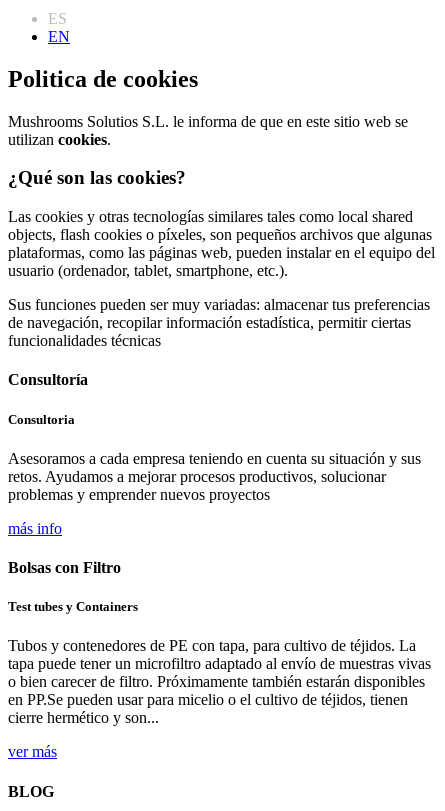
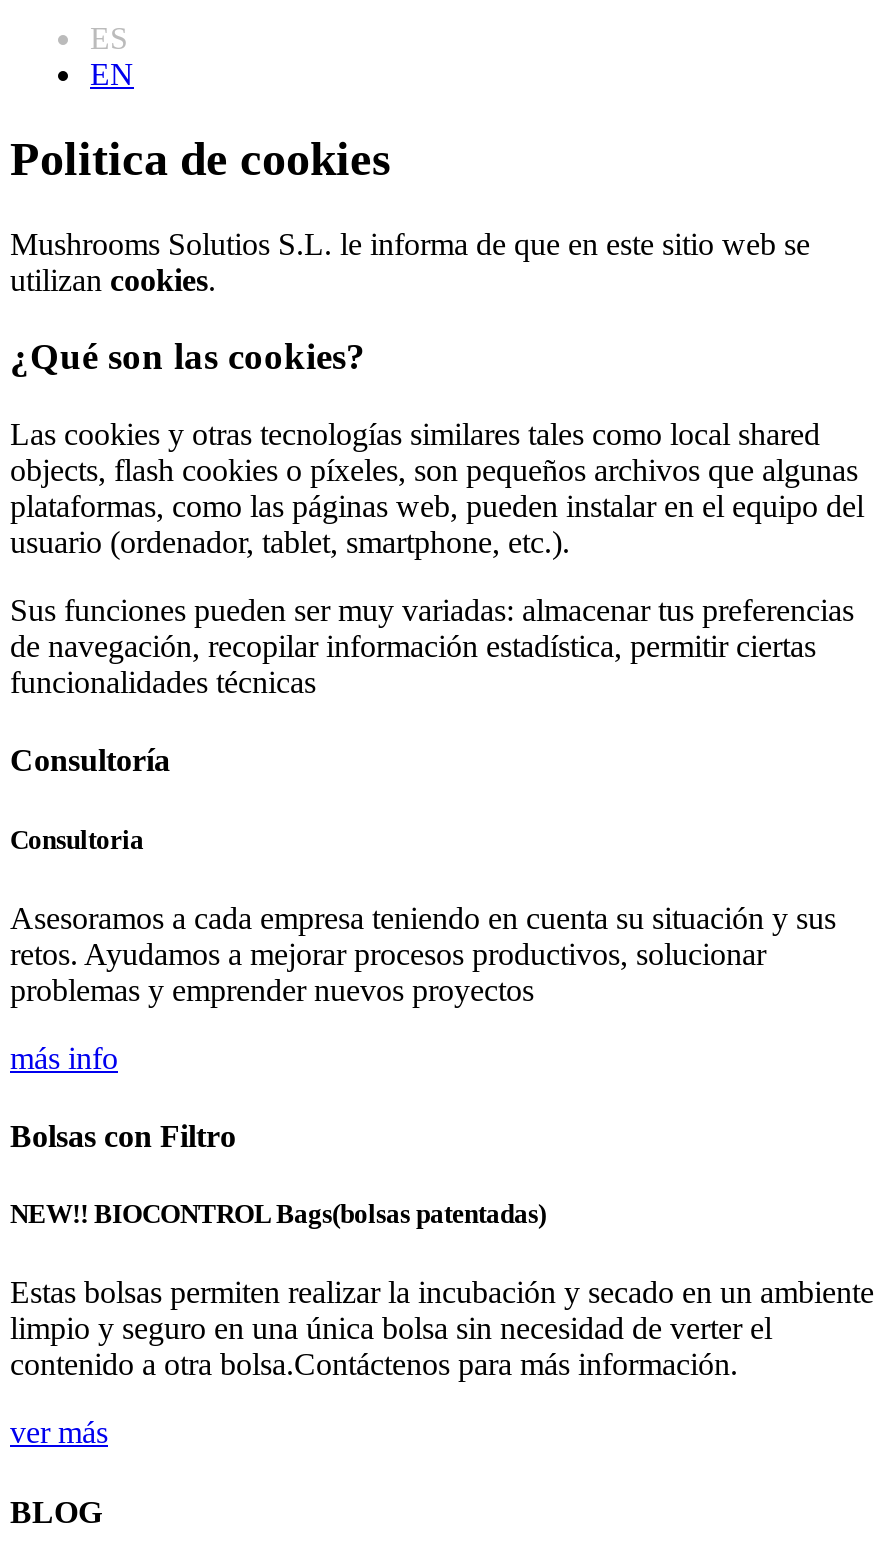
[8,599,138,614] Test tubes y Containers -> [10,1199,546,1229] NEW!! BIOCONTROL Bags(bolsas patentadas)
[8,637,431,726] Tubos y contenedores de PE con tapa, para cultivo de téjidos. La | tapa puede tener un microfiltro adaptado al envío de muestras vivas | o bien carecer de filtro. Próximamente también estarán disponibles | en PP.Se pueden usar para micelio o el cultivo de téjidos, tienen | cierre hermético y son... -> [10,1276,874,1382] Estas bolsas permiten realizar la incubación y secado en un ambiente | limpio y seguro en una única bolsa sin necesidad de verter el | contenido a otra bolsa.Contáctenos para más información.

